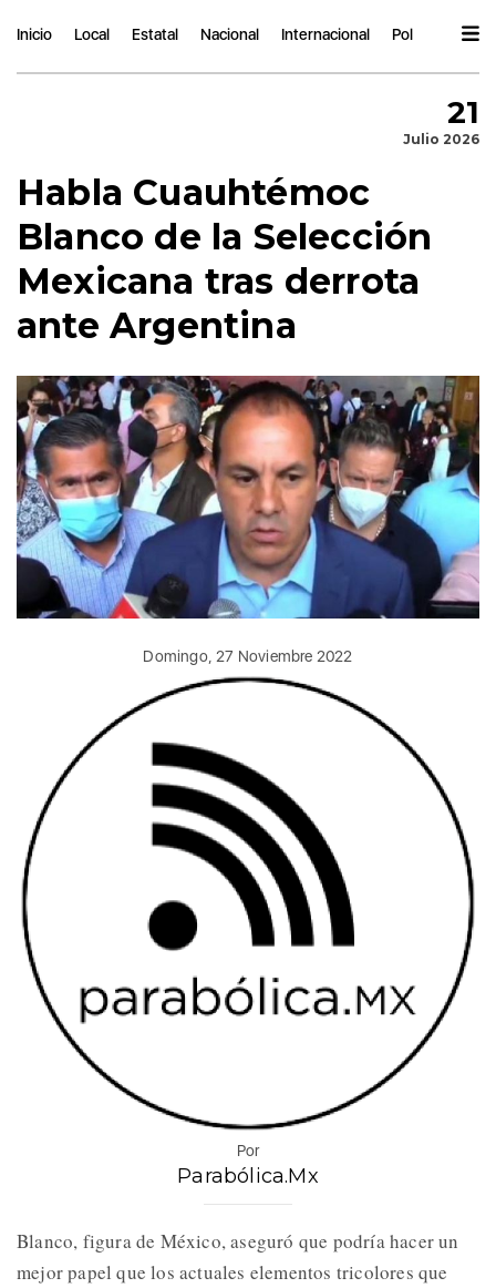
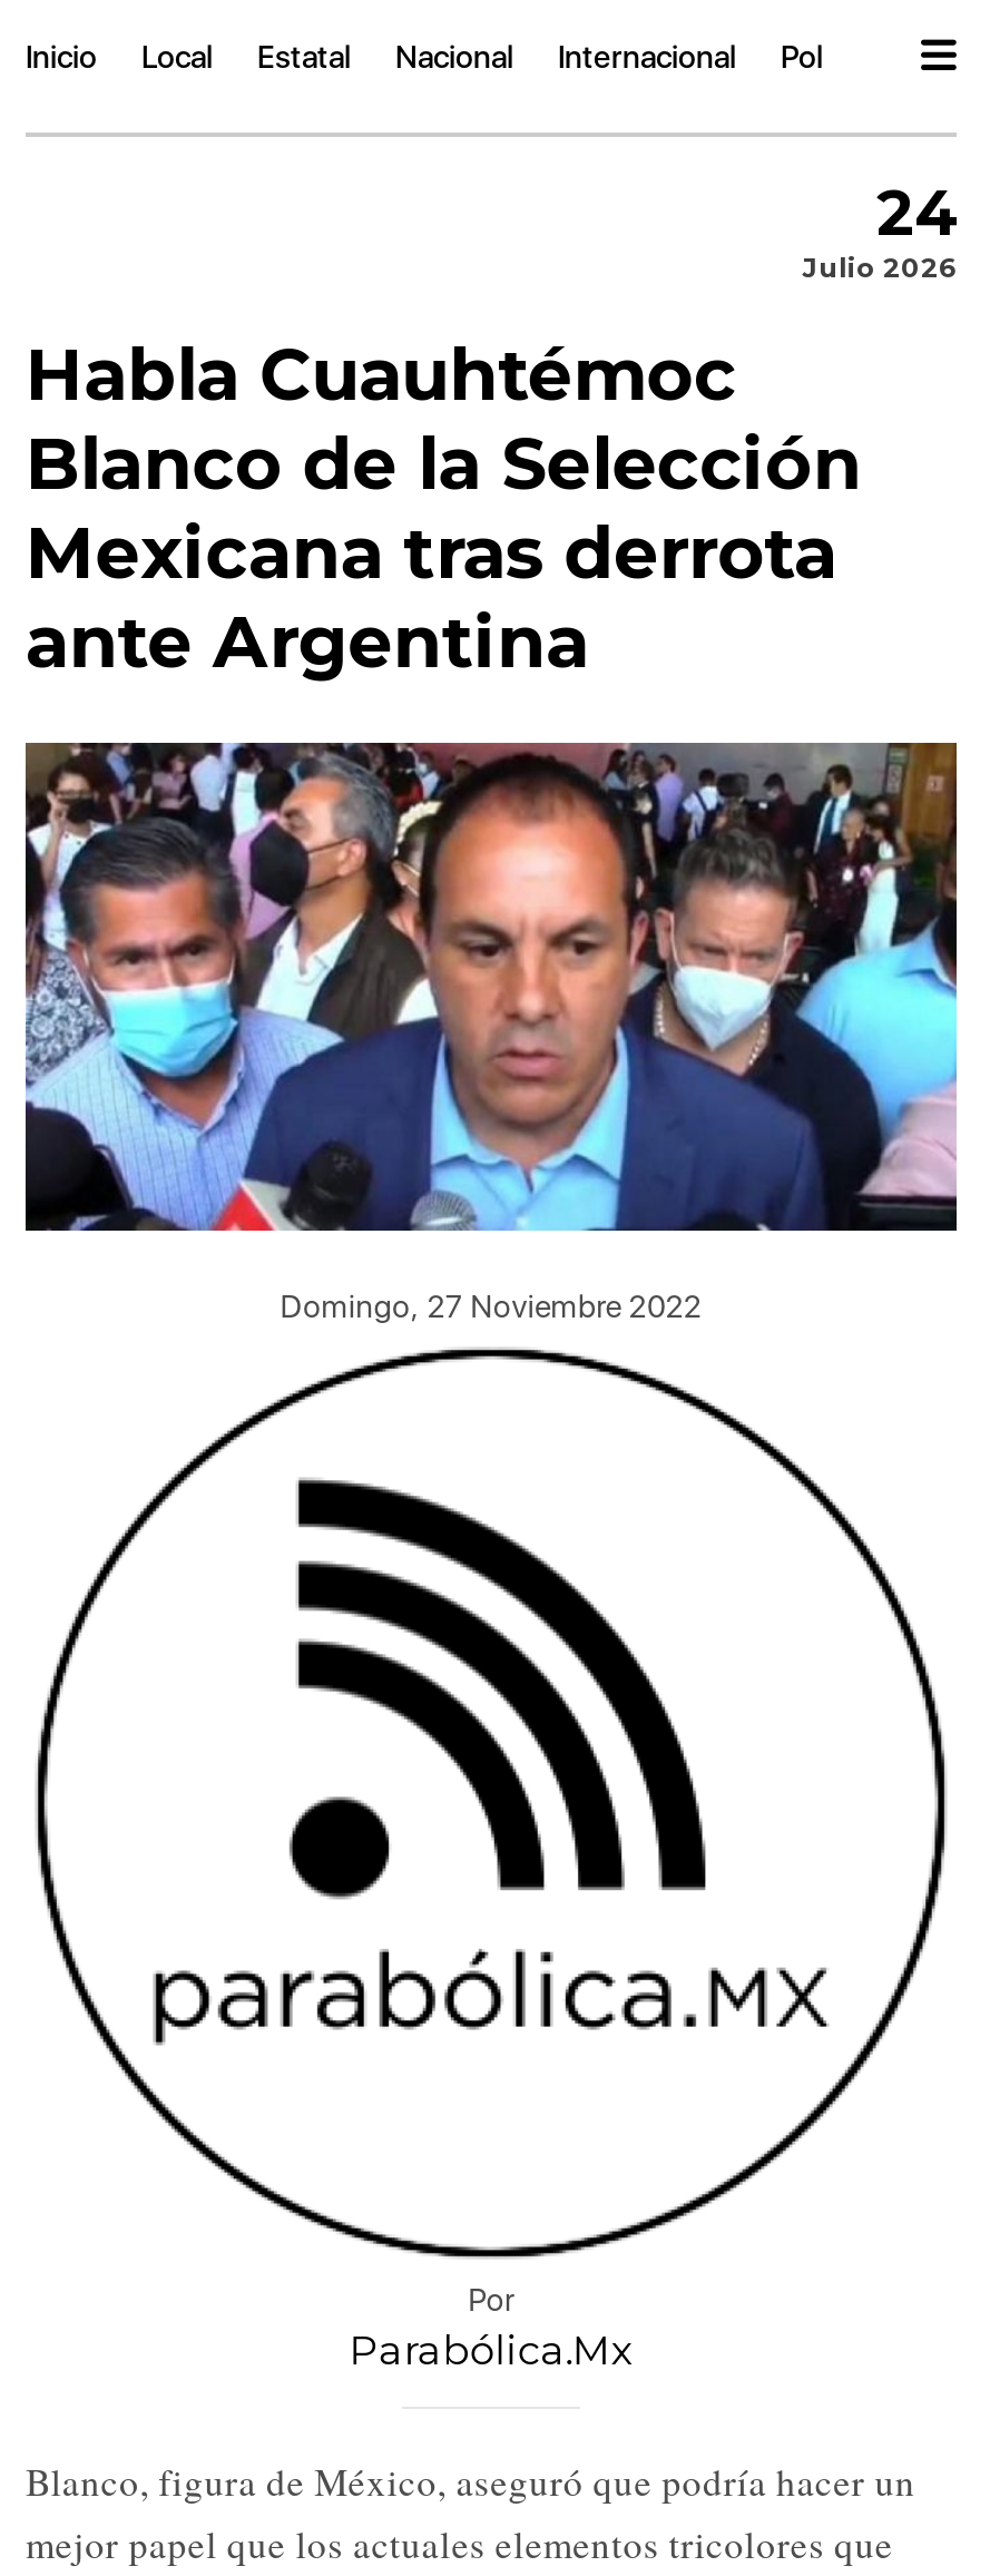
[447,93,479,131] 21 -> [876,176,957,251] 24

